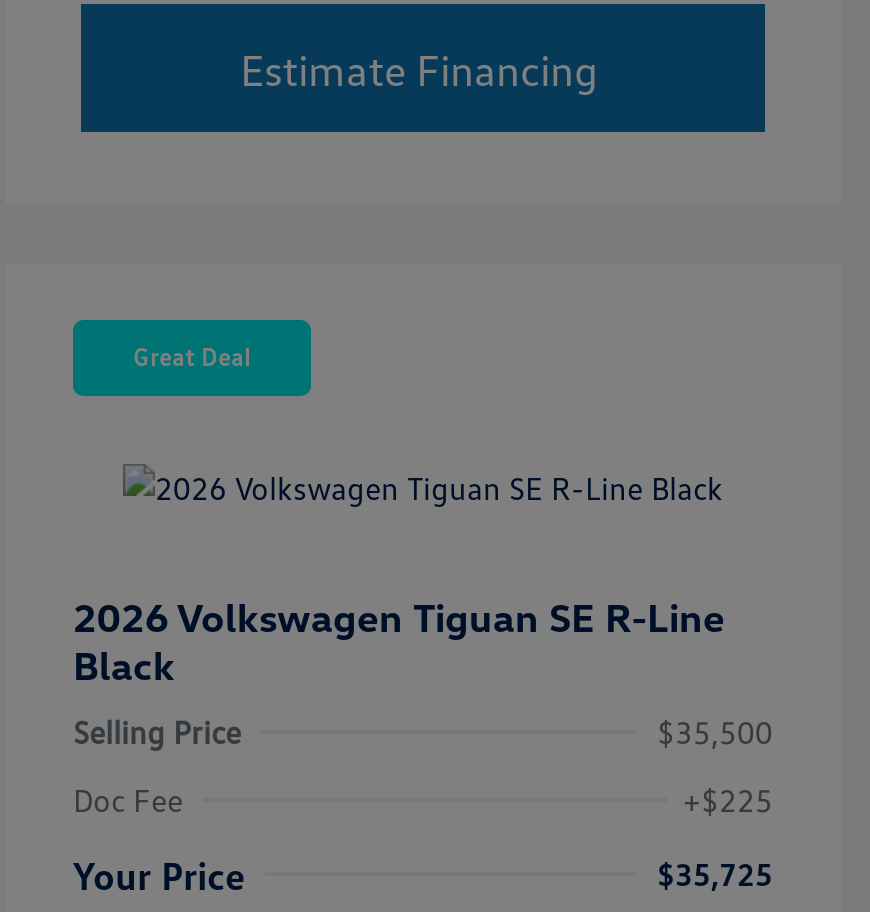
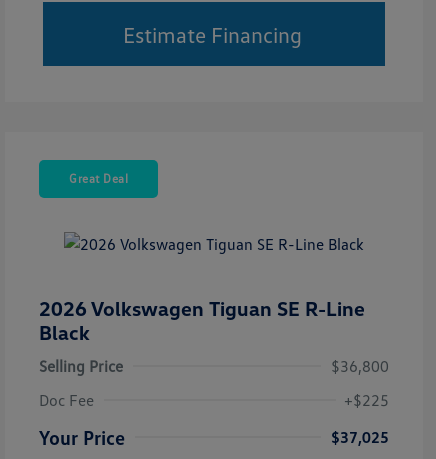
[657,711,773,751] $35,500 -> [331,356,389,376] $36,800
[657,853,773,893] $35,725 -> [331,427,389,447] $37,025

